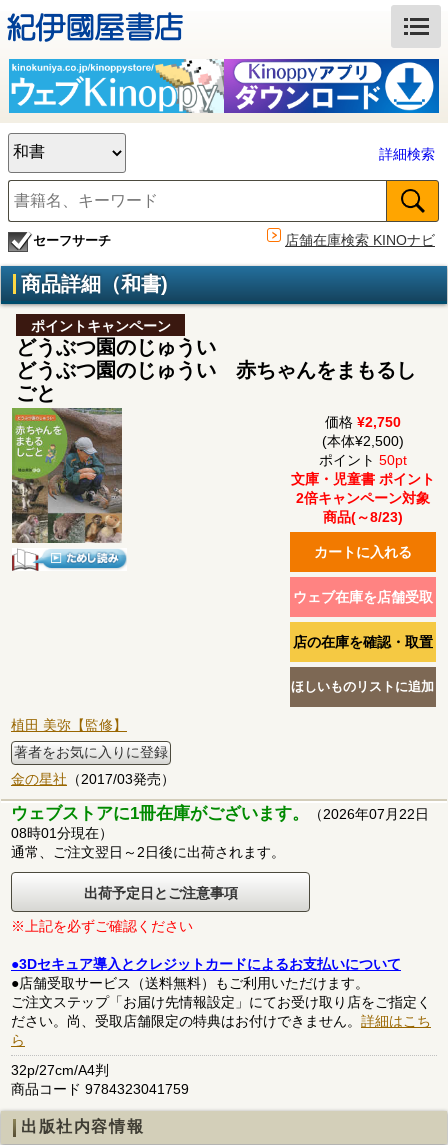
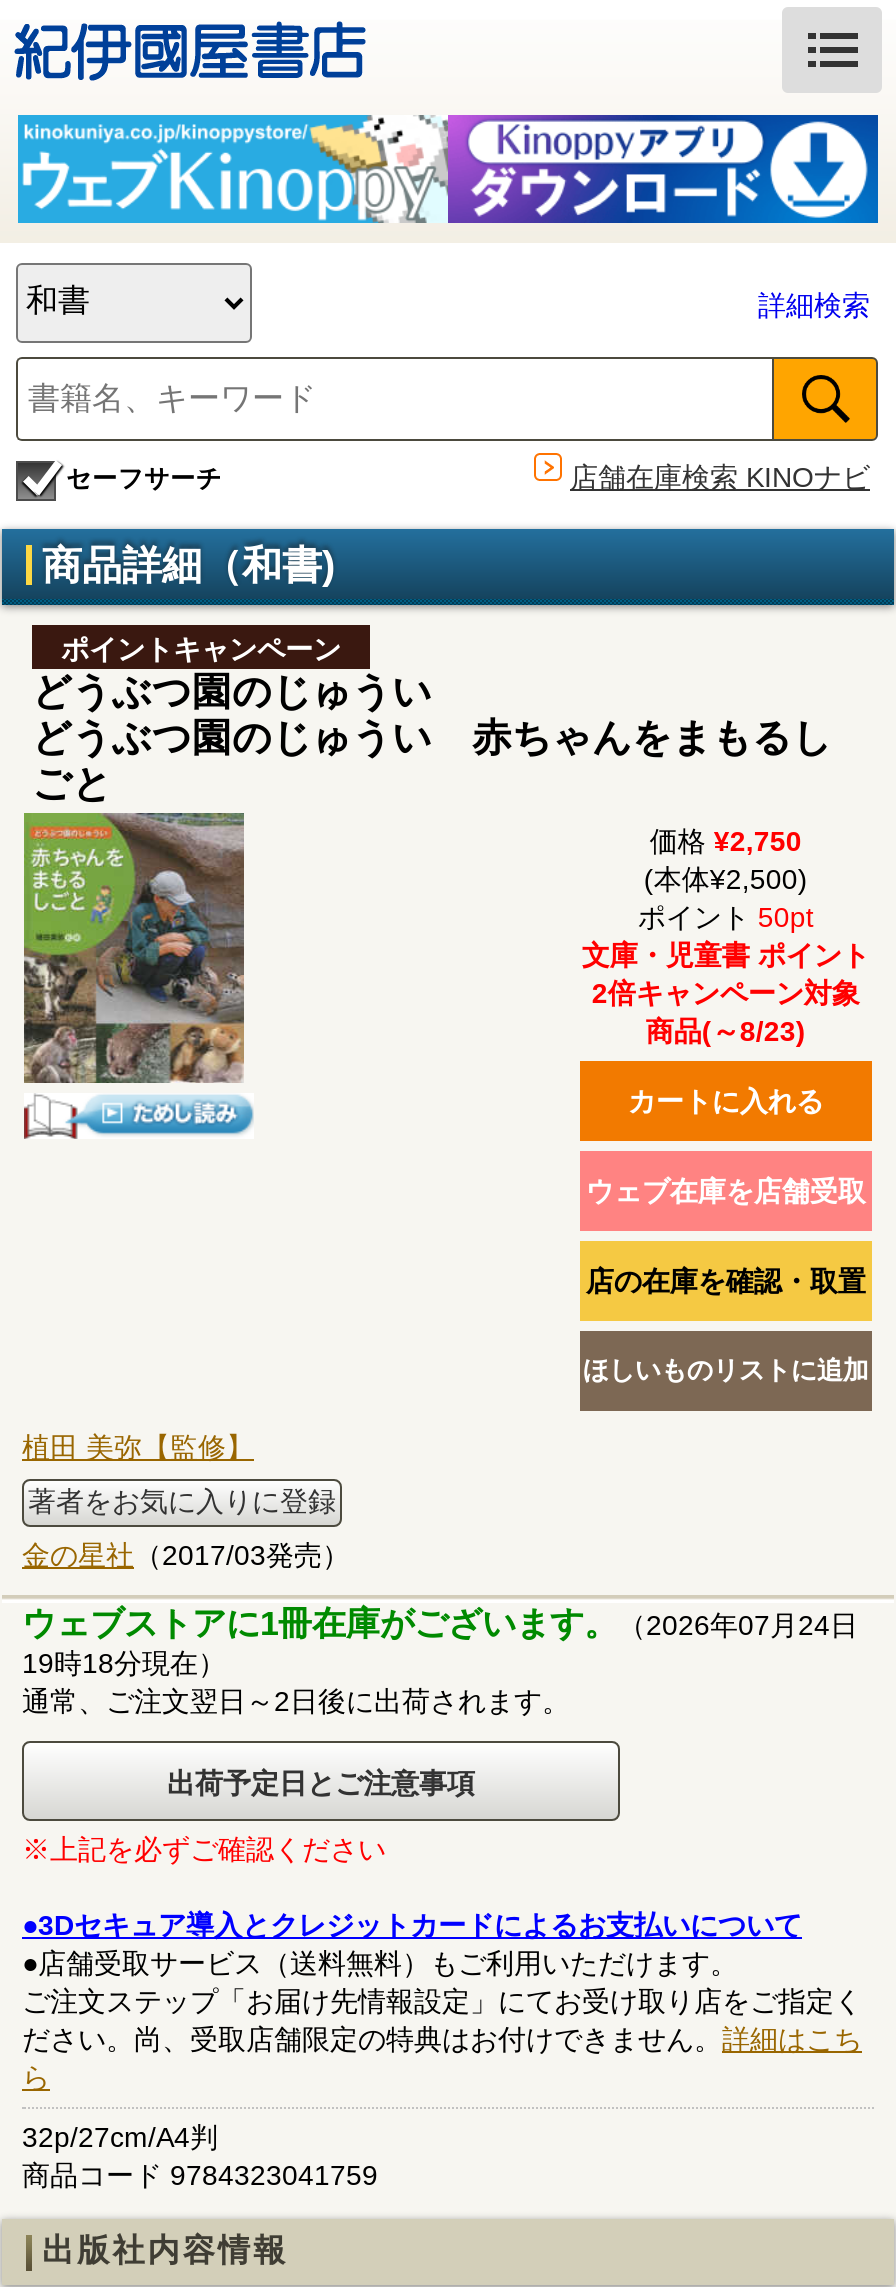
[11,804,429,823] ウェブストアに1冊在庫がございます。（2026年07月22日 -> [22,1605,858,1643] ウェブストアに1冊在庫がございます。（2026年07月24日
[11,825,113,841] 08時01分現在） -> [22,1647,226,1679] 19時18分現在）

